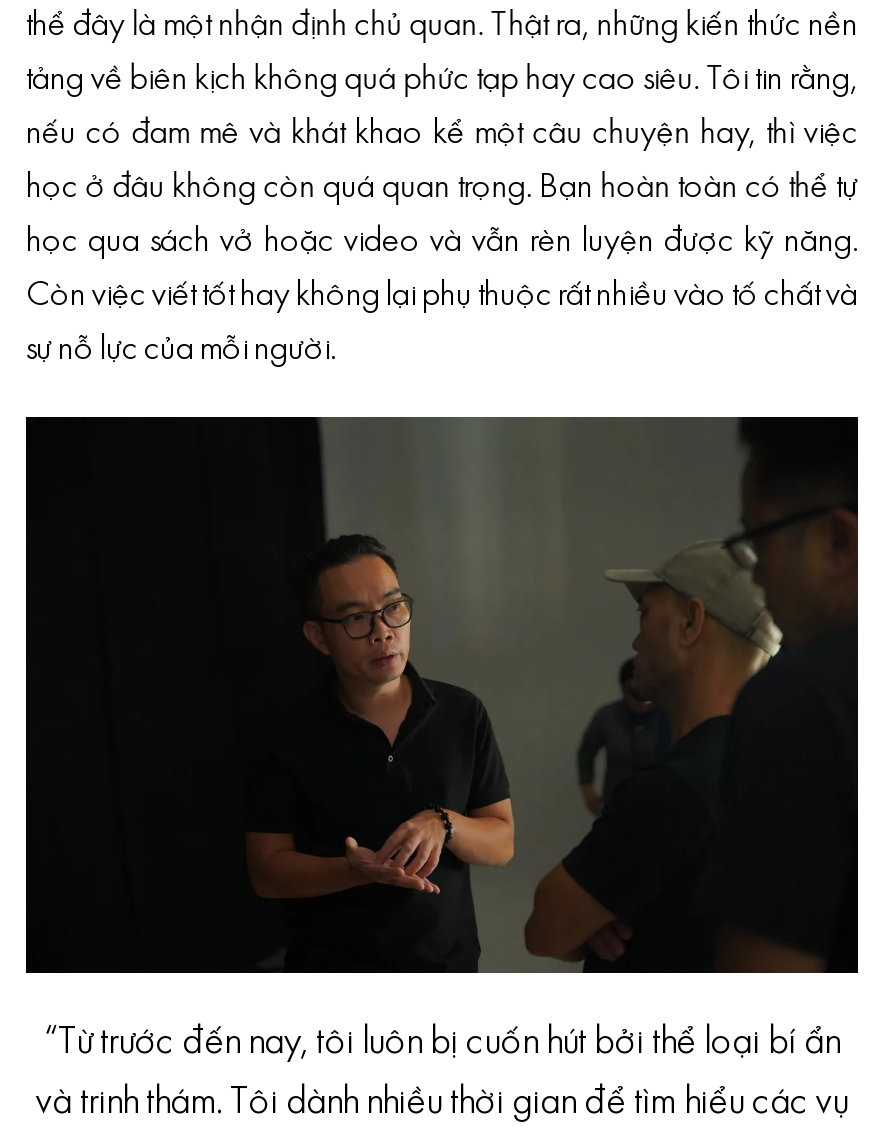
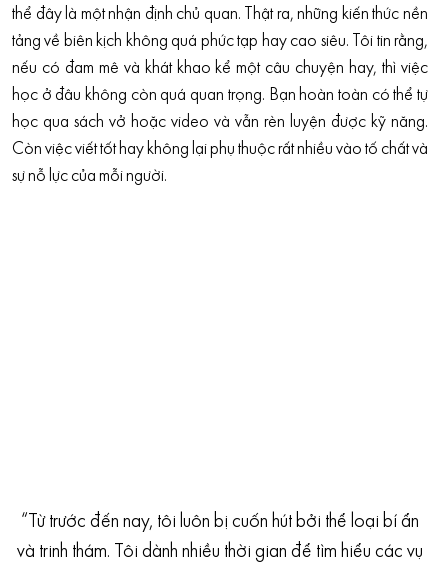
[24,415,860,977] [image] -> none

